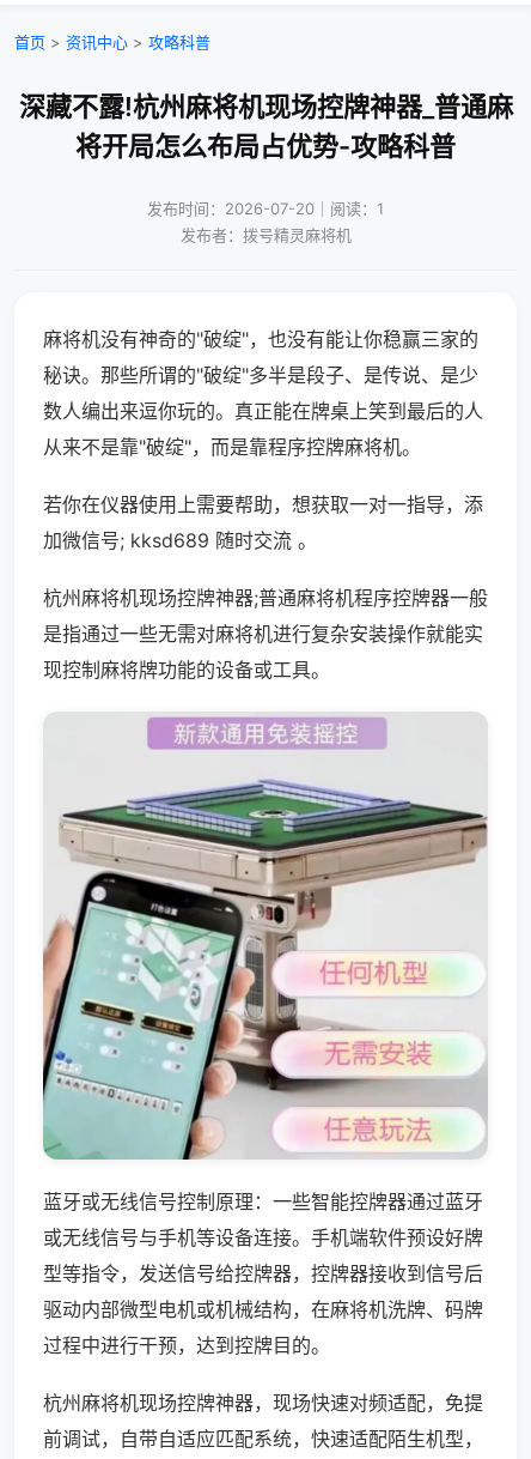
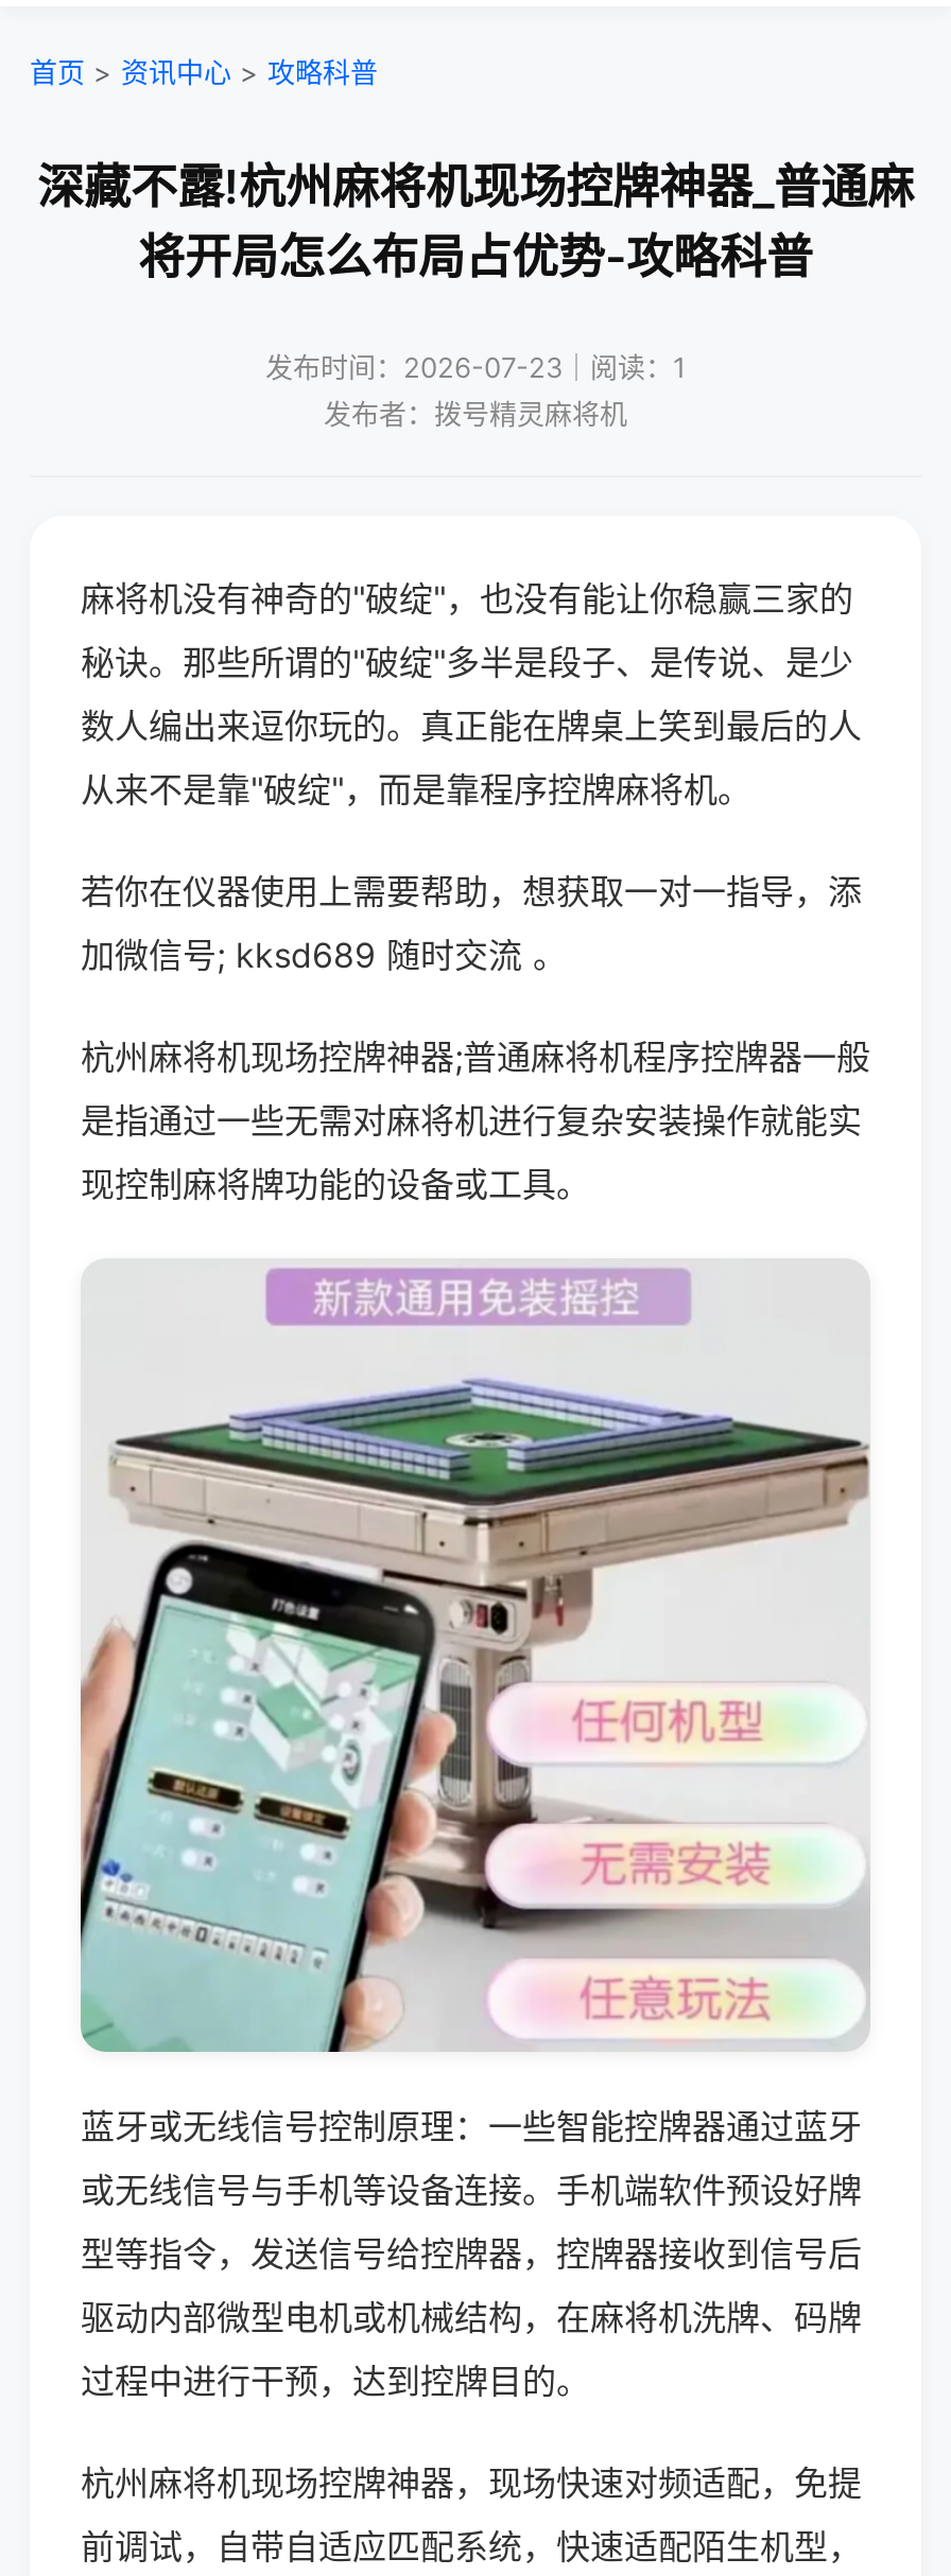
[147,199,384,218] 发布时间：2026-07-20｜阅读：1 -> [265,350,686,384] 发布时间：2026-07-23｜阅读：1

